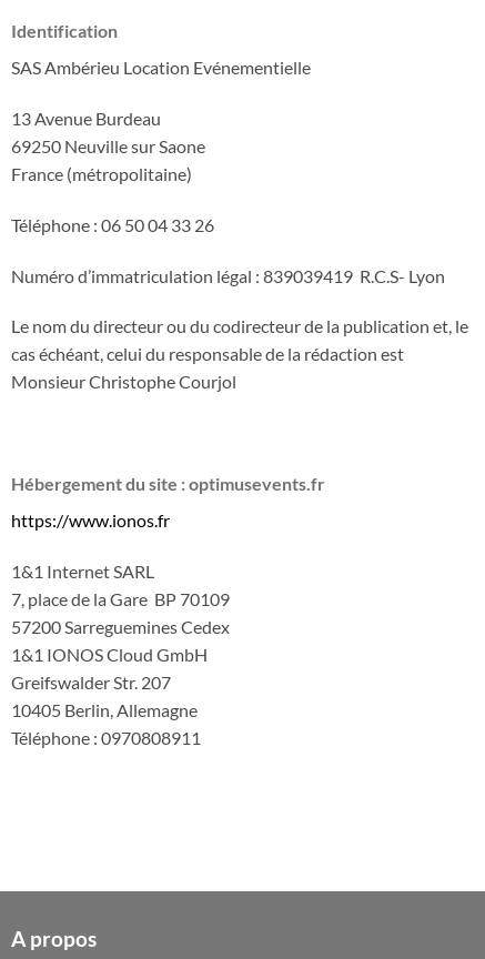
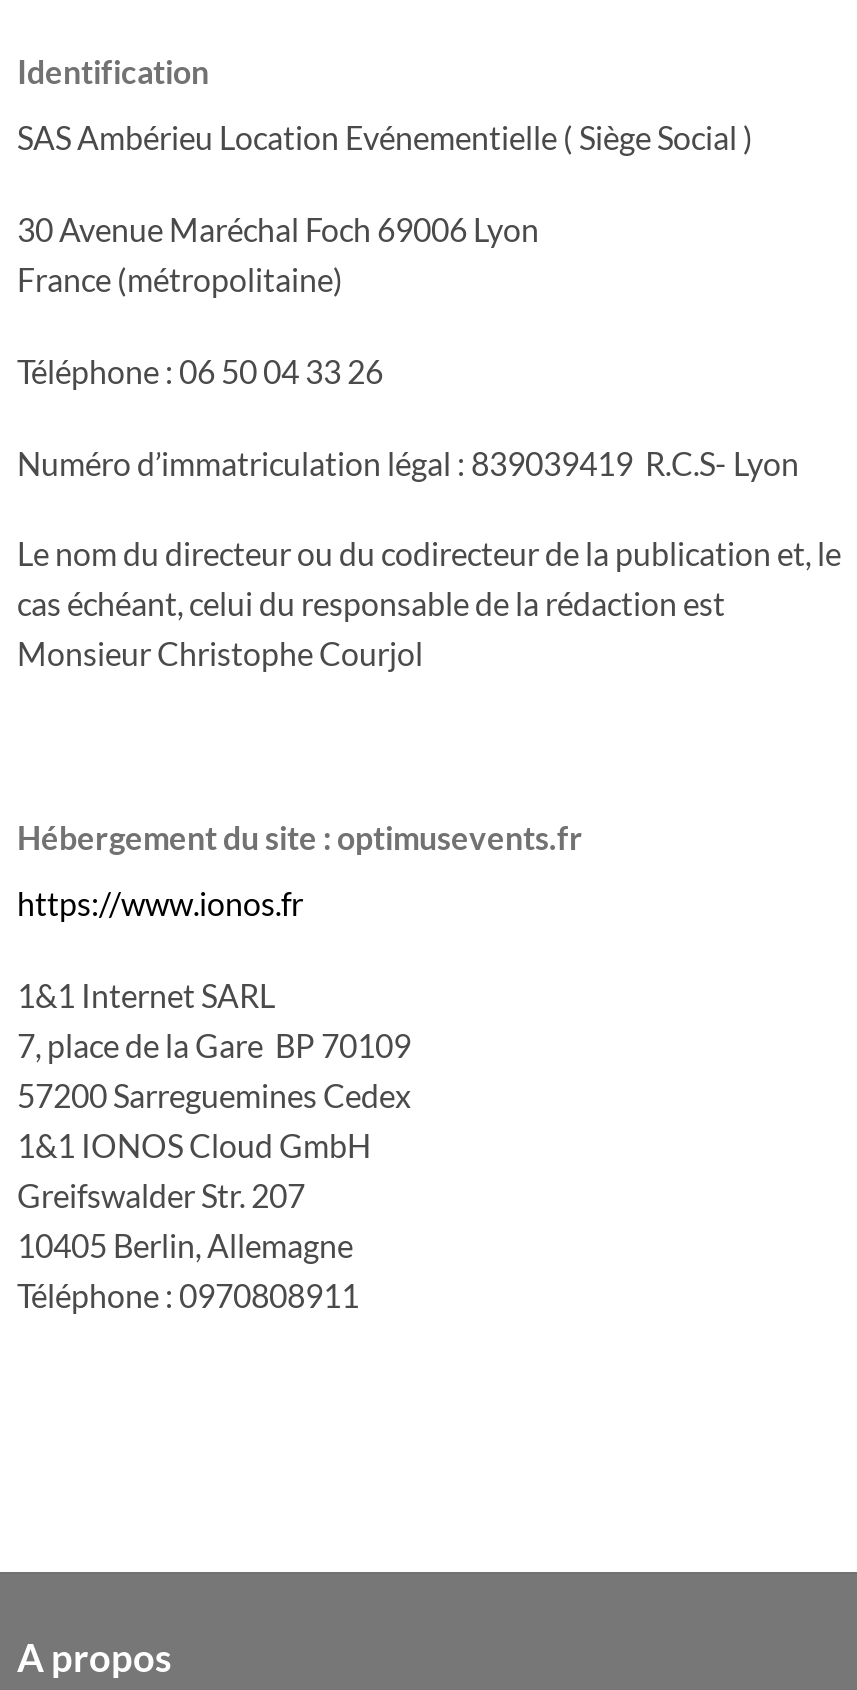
[11,57,314,78] SAS Ambérieu Location Evénementielle -> [17,118,759,156] SAS Ambérieu Location Evénementielle ( Siège Social )
[11,108,209,157] 13 Avenue Burdeau | 69250 Neuville sur Saone -> [17,210,551,248] 30 Avenue Maréchal Foch 69006 Lyon

